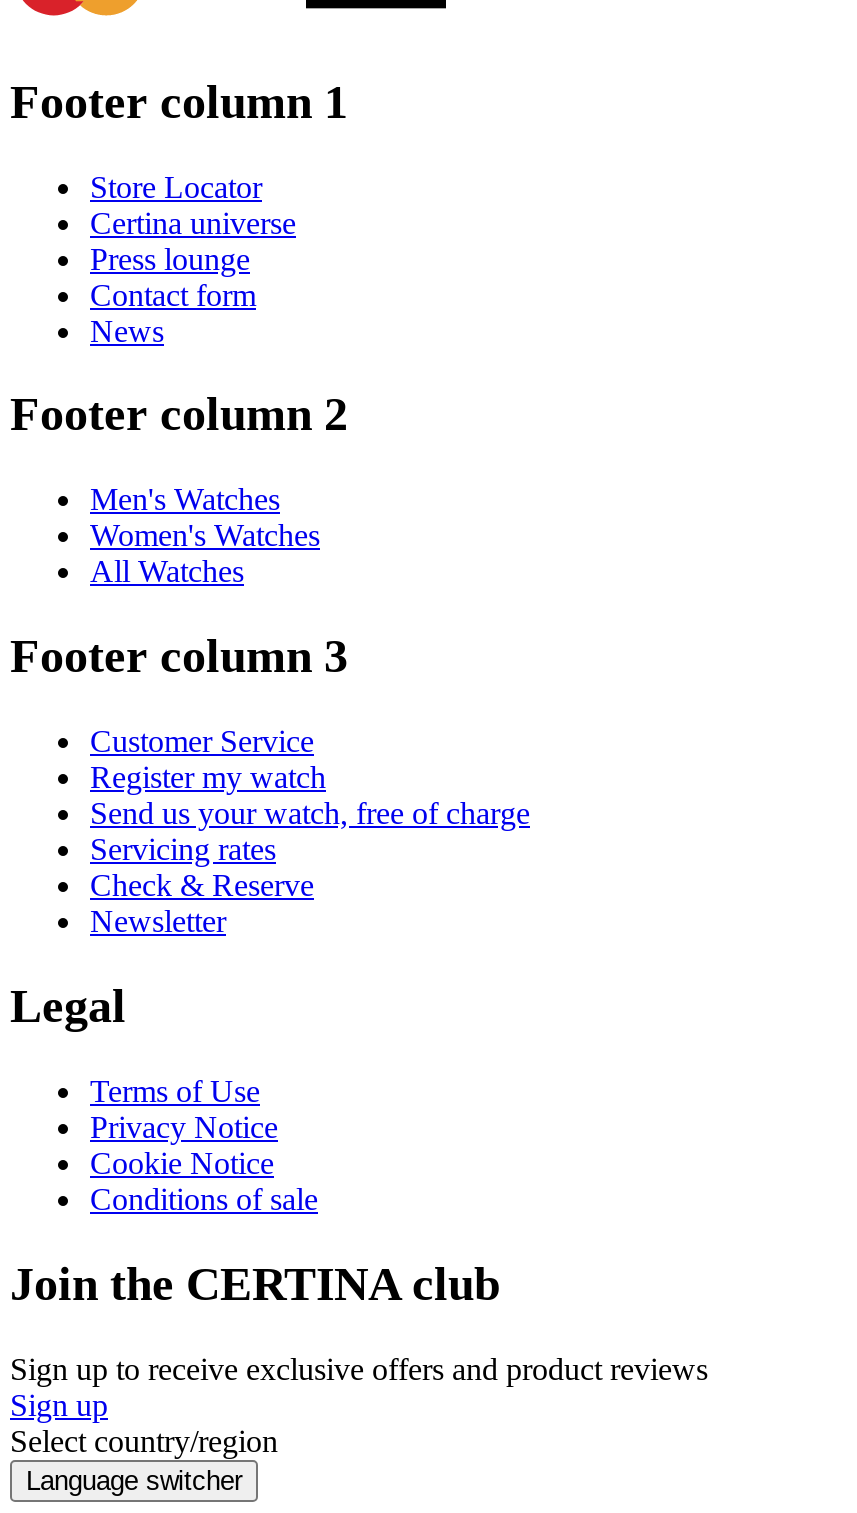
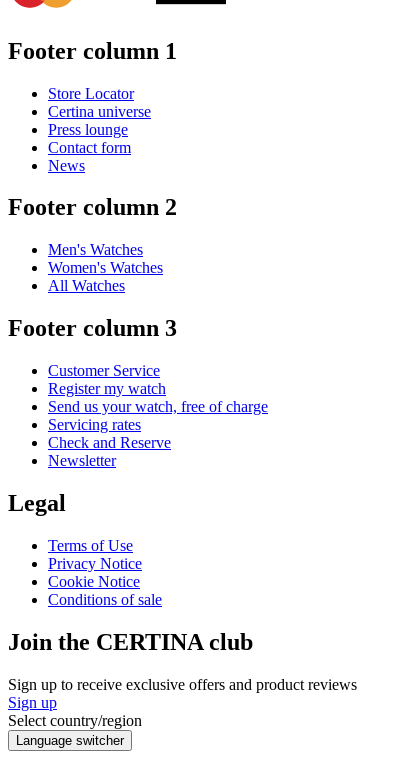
[90,868,314,902] Check & Reserve -> [48,434,171,451] Check and Reserve

